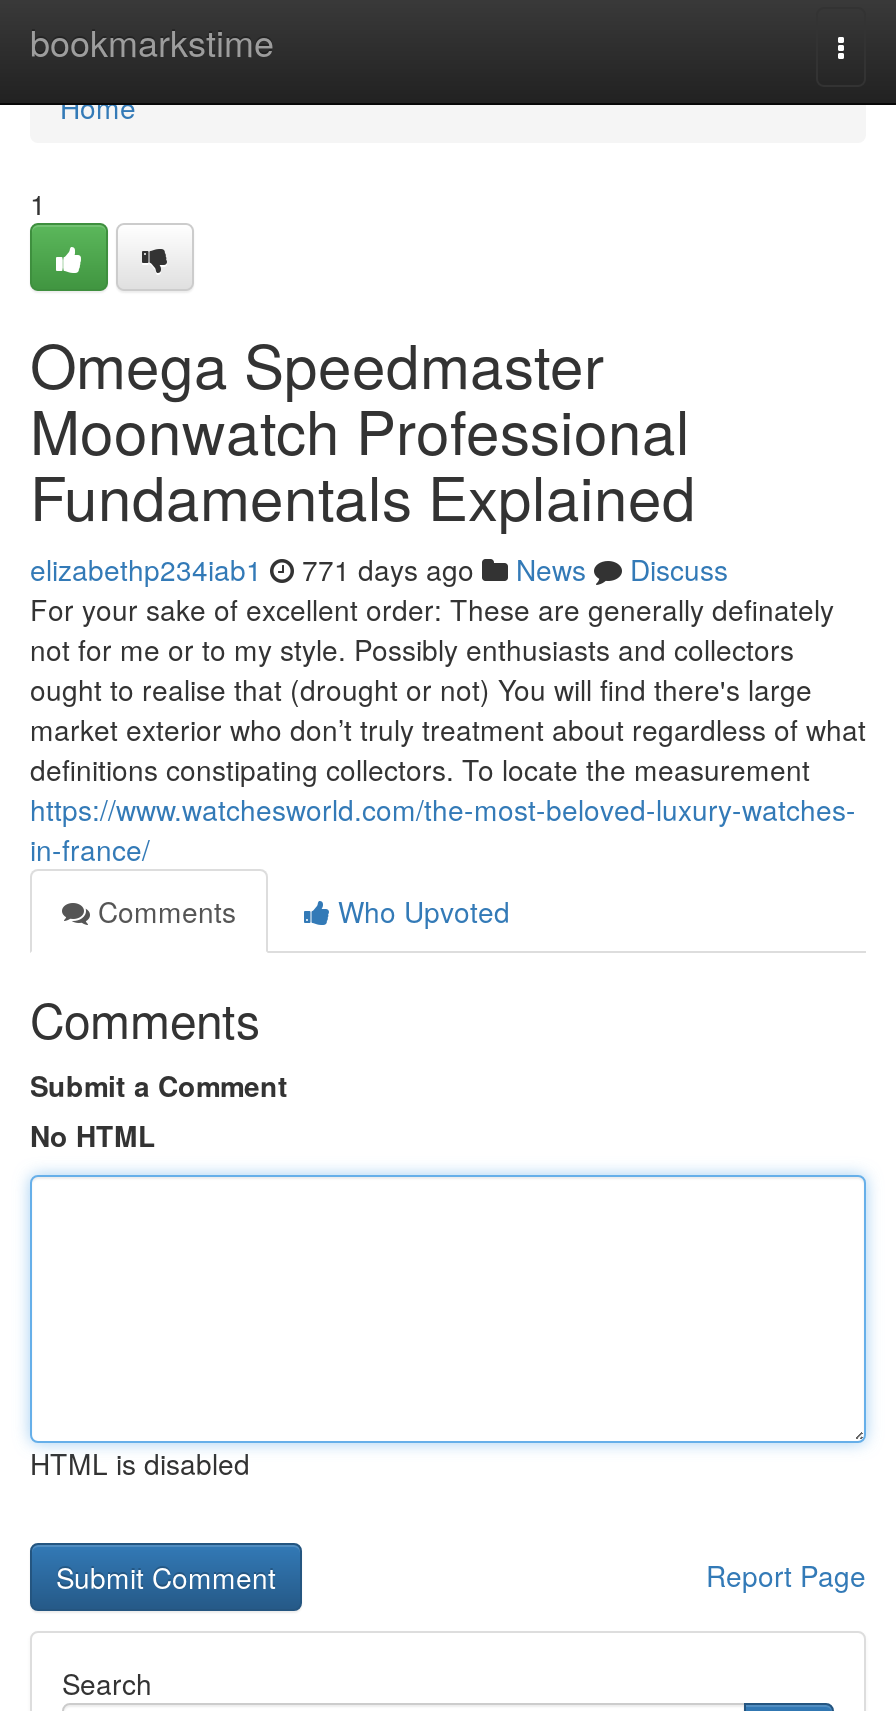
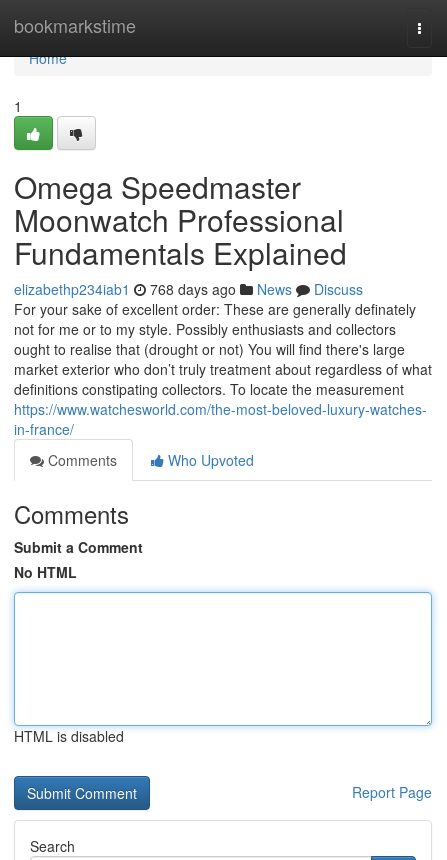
[30,549,728,589] elizabethp234iab1 771 days ago News Discuss -> [14,279,363,299] elizabethp234iab1 768 days ago News Discuss

